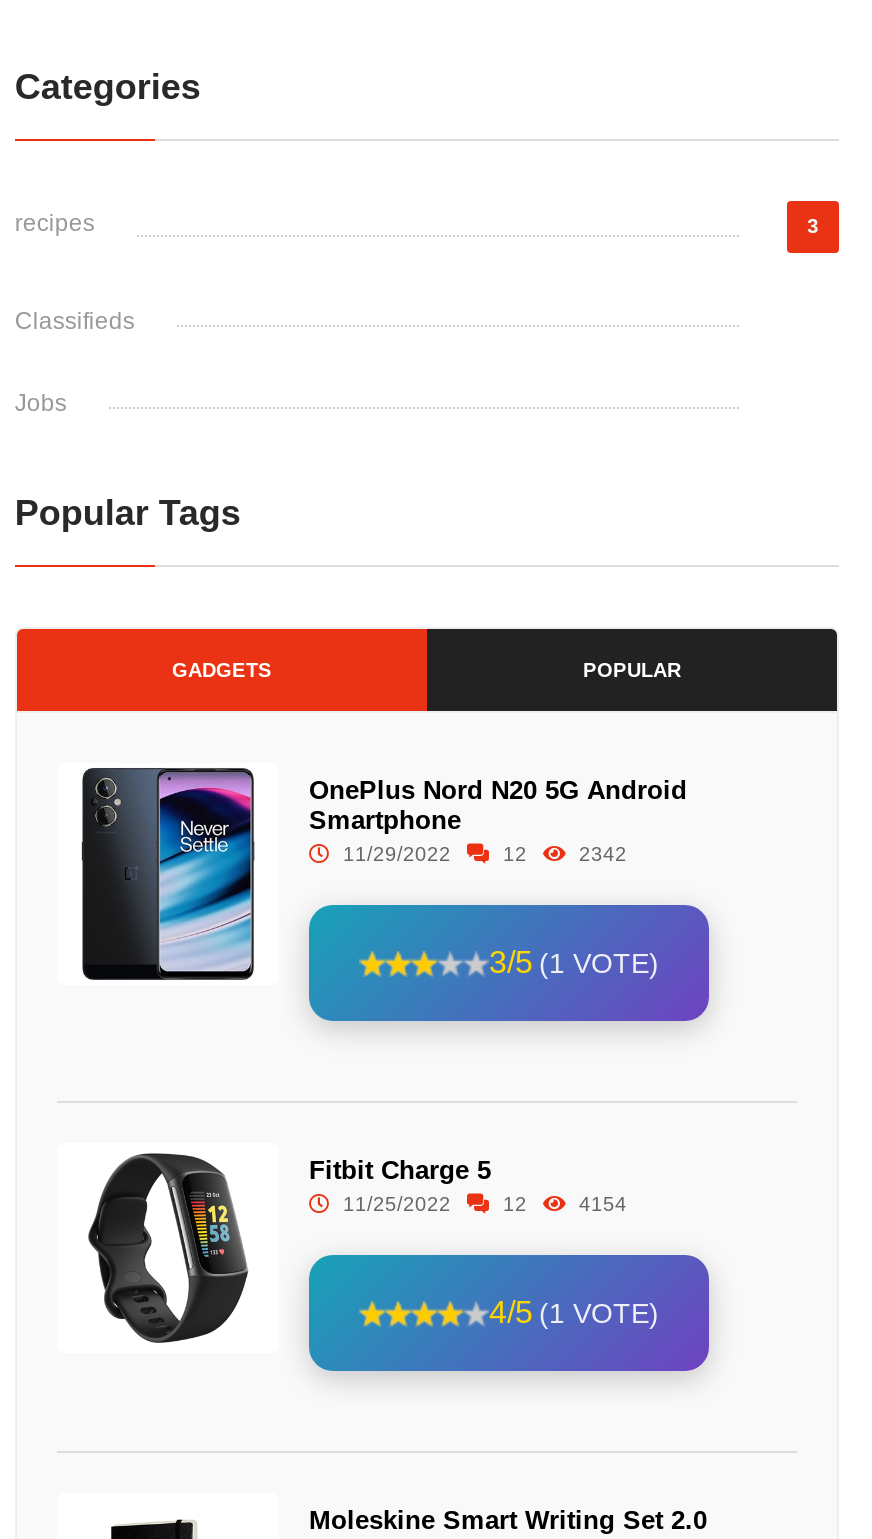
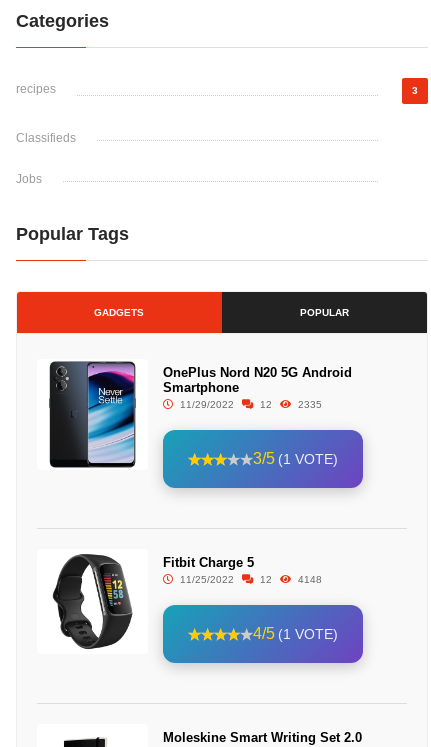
[573,843,627,865] 2342 -> [295,399,322,410] 2335
[573,1193,627,1215] 4154 -> [295,574,322,585] 4148

